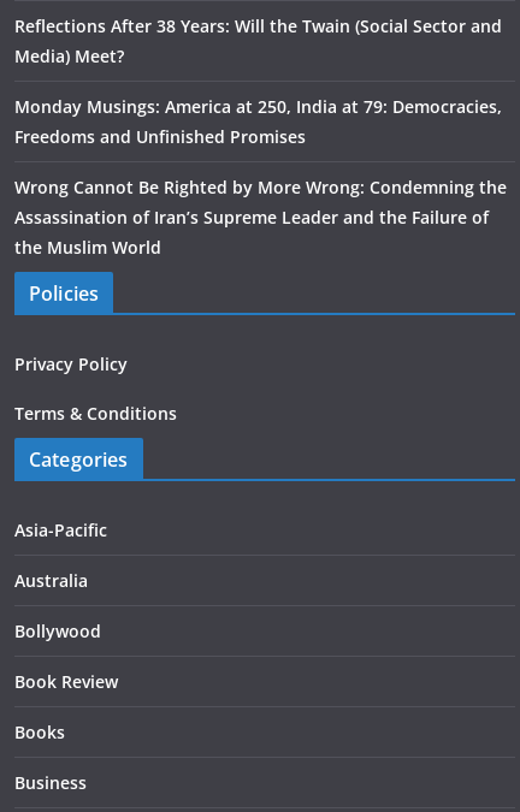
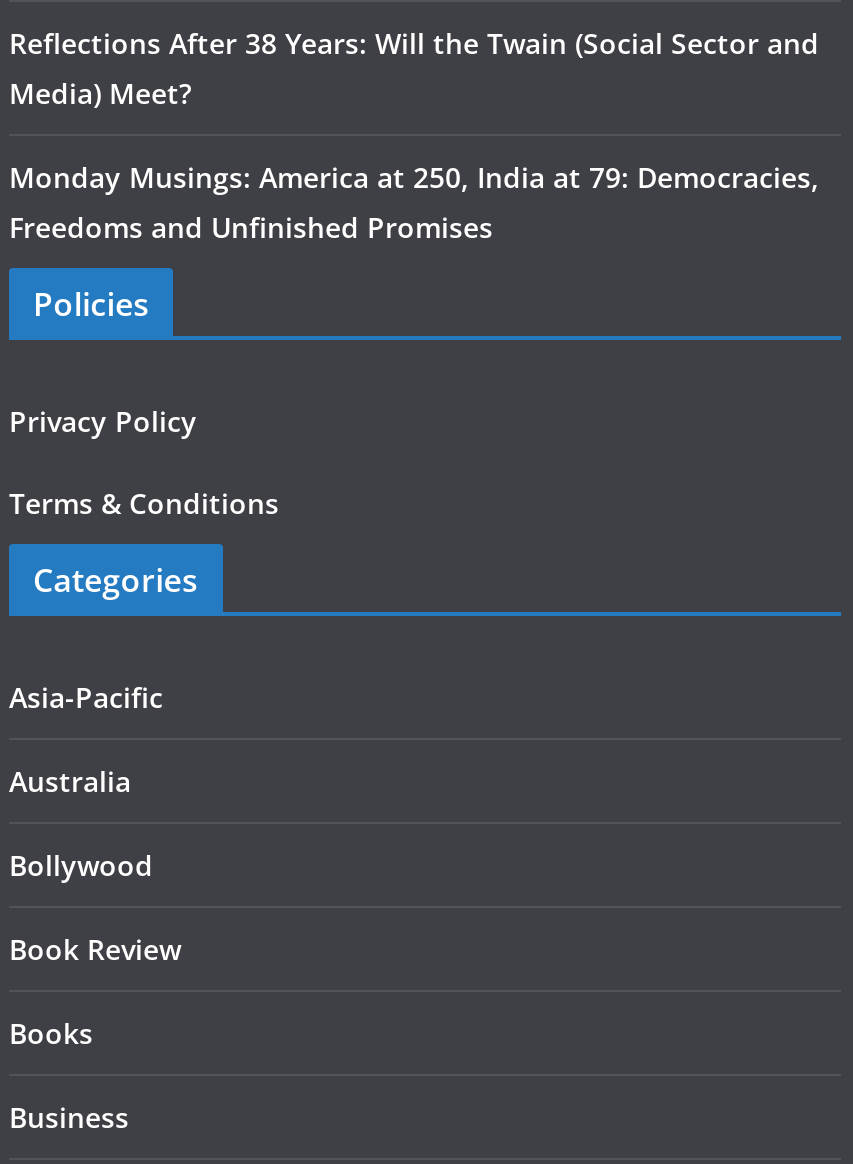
[14,176,507,259] Wrong Cannot Be Righted by More Wrong: Condemning the | Assassination of Iran’s Supreme Leader and the Failure of | the Muslim World -> none

